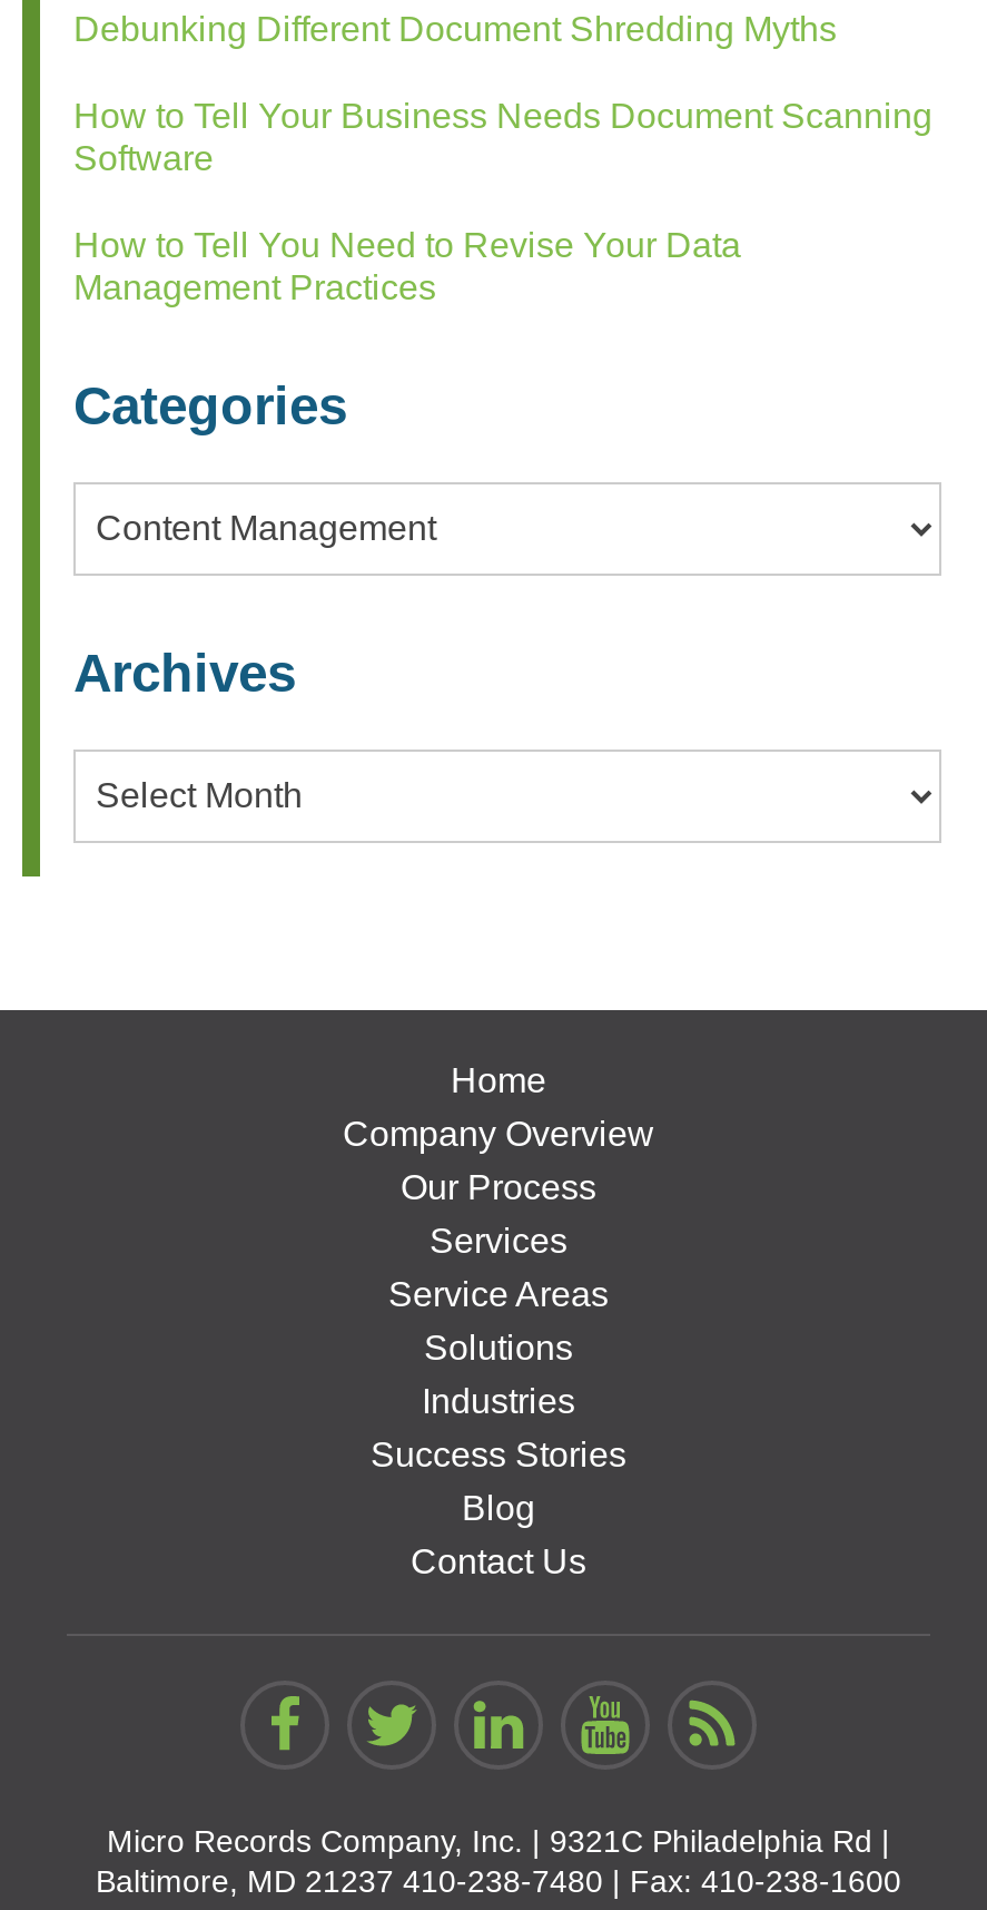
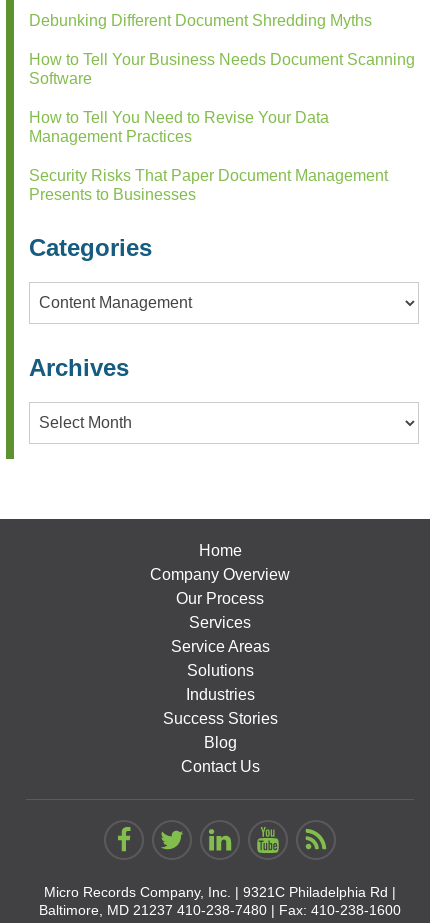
none -> [29,167,388,203] Security Risks That Paper Document Management | Presents to Businesses

